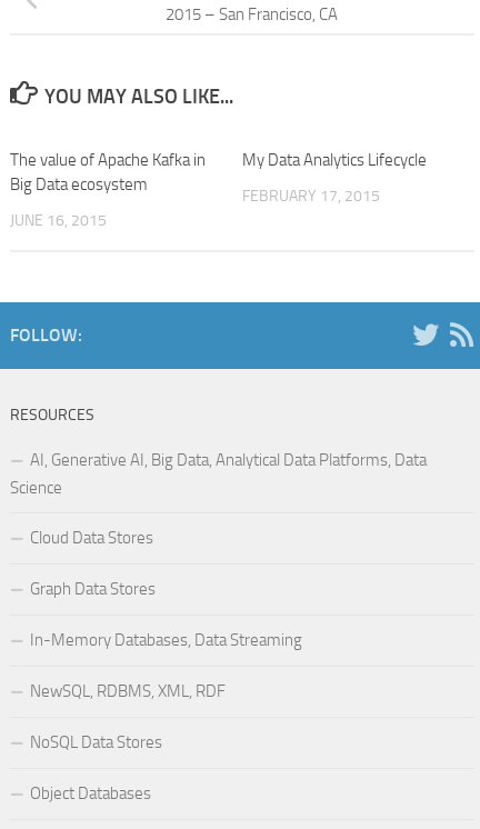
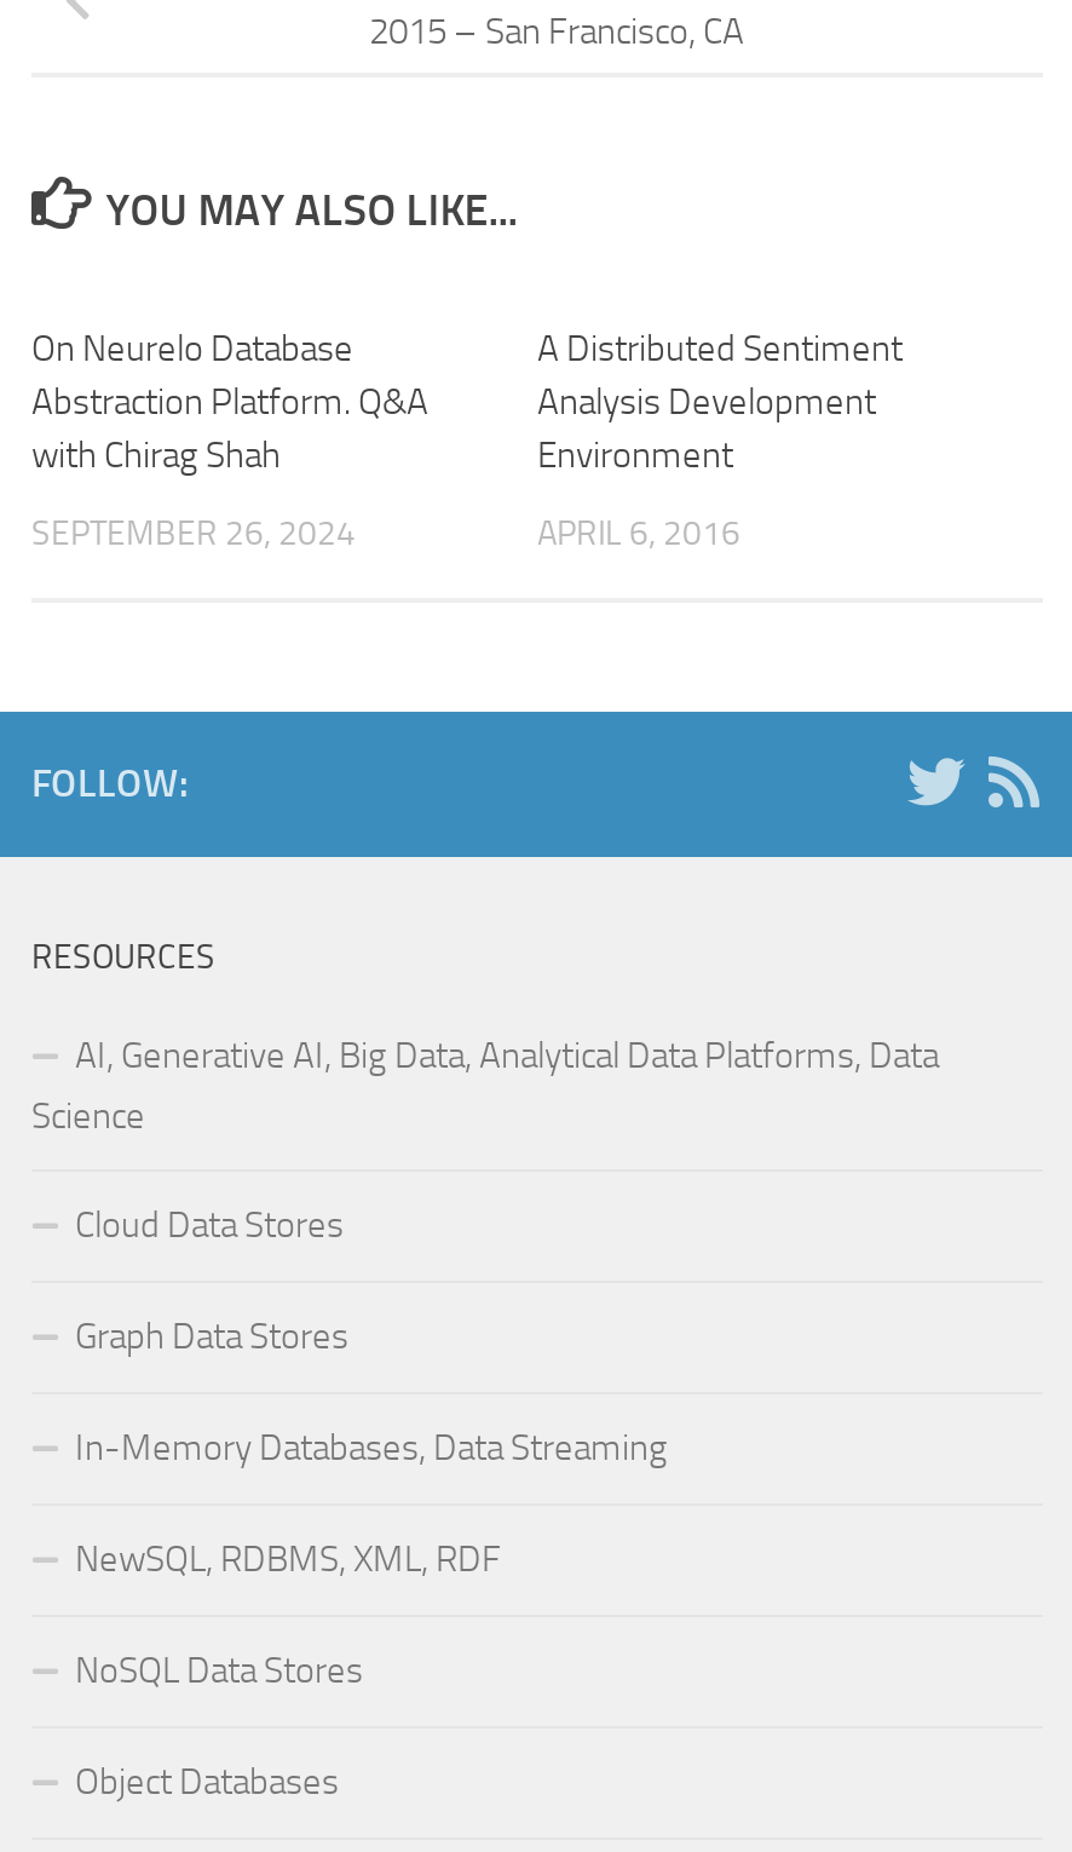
[10,150,206,195] The value of Apache Kafka in | Big Data ecosystem -> [31,327,428,477] On Neurelo Database | Abstraction Platform. Q&A | with Chirag Shah
[242,150,427,170] My Data Analytics Lifecycle -> [537,327,903,477] A Distributed Sentiment | Analysis Development | Environment
[242,187,380,206] FEBRUARY 17, 2015 -> [537,514,740,555] APRIL 6, 2016
[10,211,107,230] JUNE 16, 2015 -> [31,514,356,555] SEPTEMBER 26, 2024

